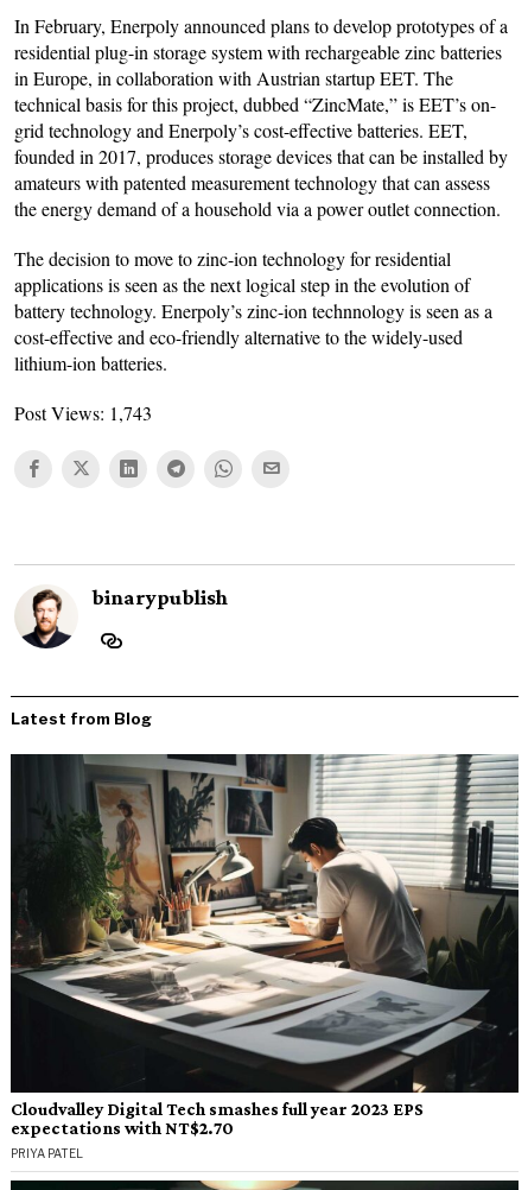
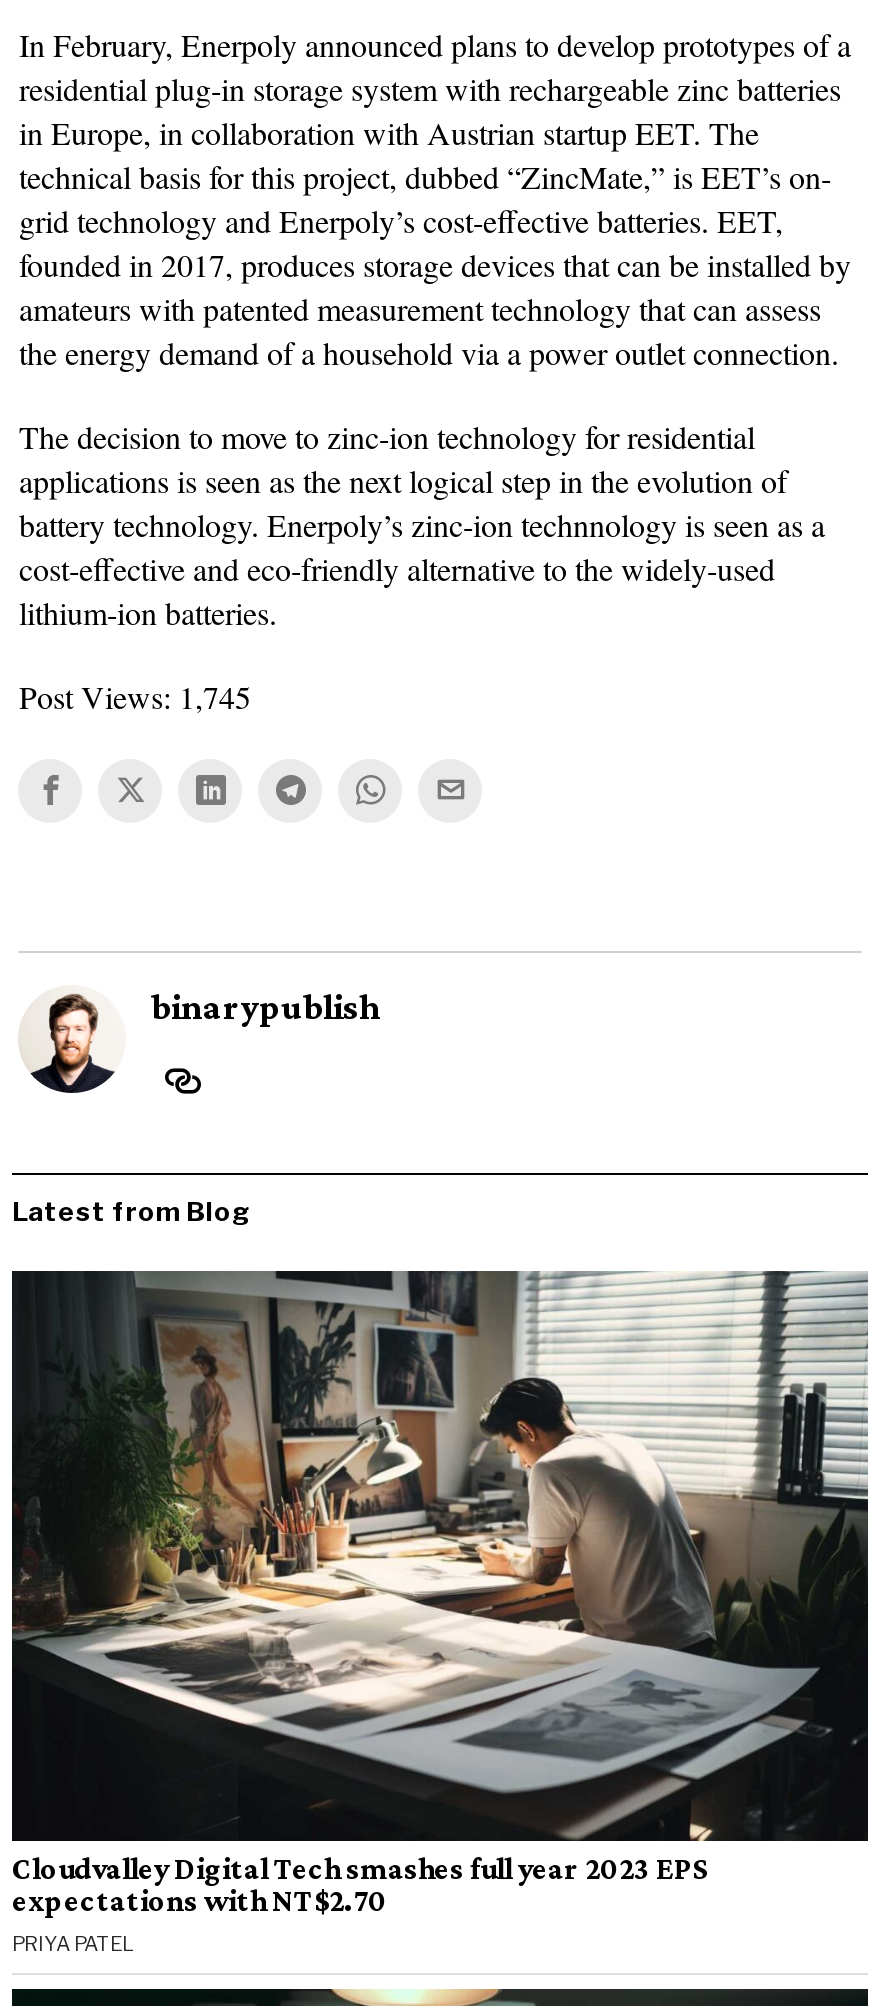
[15,400,152,425] Post Views: 1,743 -> [19,674,251,716] Post Views: 1,745

